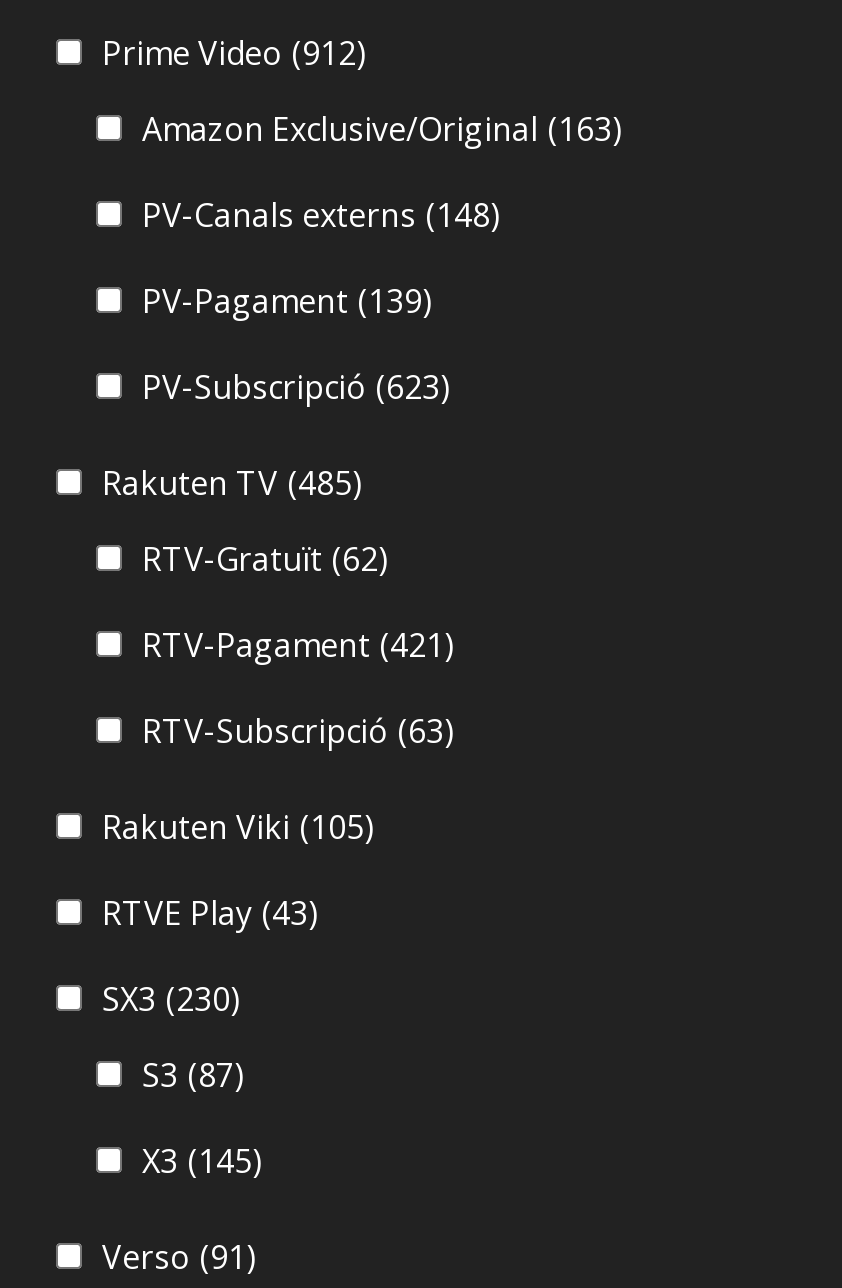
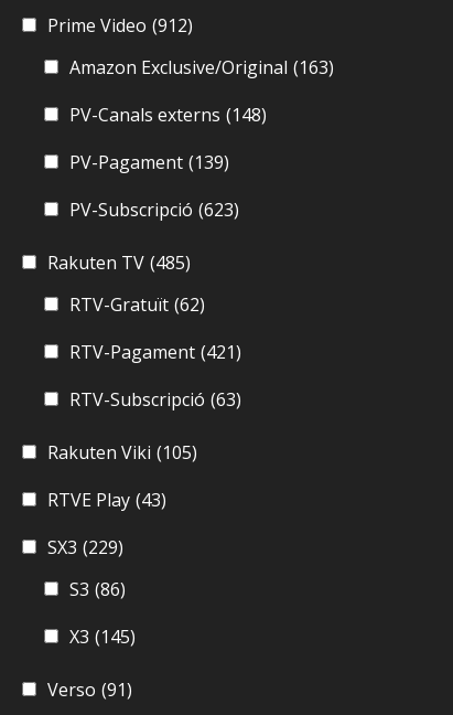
[102,976,240,1020] SX3 (230) -> [47,535,123,559] SX3 (229)
[142,1052,244,1096] S3 (87) -> [69,577,126,601] S3 (86)

